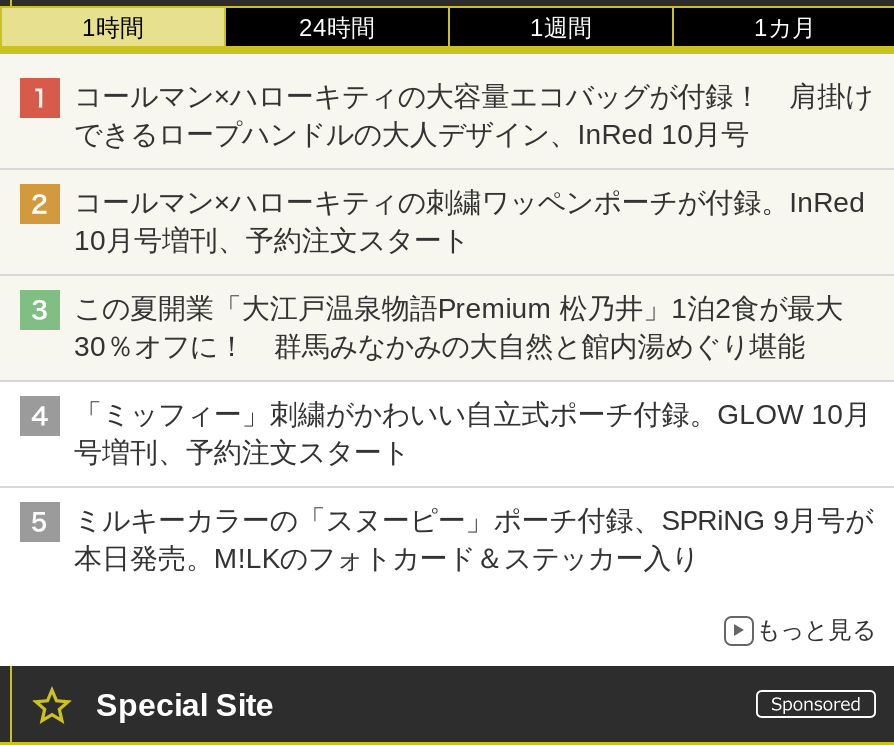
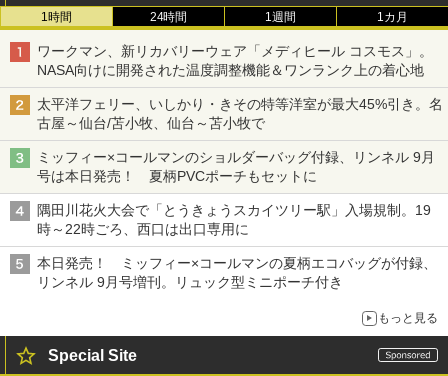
[74,80,873,150] コールマン×ハローキティの大容量エコバッグが付録！ 肩掛け | できるロープハンドルの大人デザイン、InRed 10月号 -> [37,43,433,78] ワークマン、新リカバリーウェア「メディヒール コスモス」。 | NASA向けに開発された温度調整機能＆ワンランク上の着心地
[74,186,865,256] コールマン×ハローキティの刺繍ワッペンポーチが付録。InRed | 10月号増刊、予約注文スタート -> [37,96,443,131] 太平洋フェリー、いしかり・きその特等洋室が最大45%引き。名 | 古屋～仙台/苫小牧、仙台～苫小牧で
[74,292,843,362] この夏開業「大江戸温泉物語Premium 松乃井」1泊2食が最大 | 30％オフに！ 群馬みなかみの大自然と館内湯めぐり堪能 -> [37,149,435,184] ミッフィー×コールマンのショルダーバッグ付録、リンネル 9月 | 号は本日発売！ 夏柄PVCポーチもセットに
[74,398,871,468] 「ミッフィー」刺繍がかわいい自立式ポーチ付録。GLOW 10月 | 号増刊、予約注文スタート -> [37,202,431,237] 隅田川花火大会で「とうきょうスカイツリー駅」入場規制。19 | 時～22時ごろ、西口は出口専用に
[74,504,873,574] ミルキーカラーの「スヌーピー」ポーチ付録、SPRiNG 9月号が | 本日発売。M!LKのフォトカード＆ステッカー入り -> [37,255,437,290] 本日発売！ ミッフィー×コールマンの夏柄エコバッグが付録、 | リンネル 9月号増刊。リュック型ミニポーチ付き

